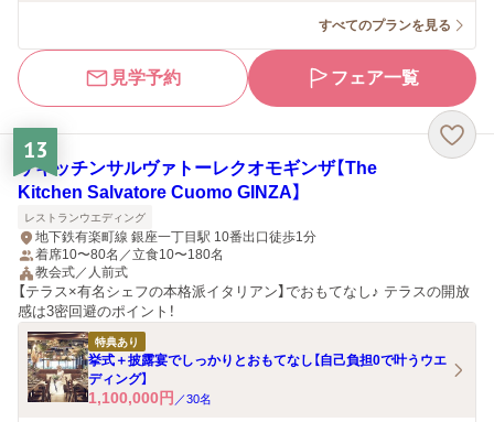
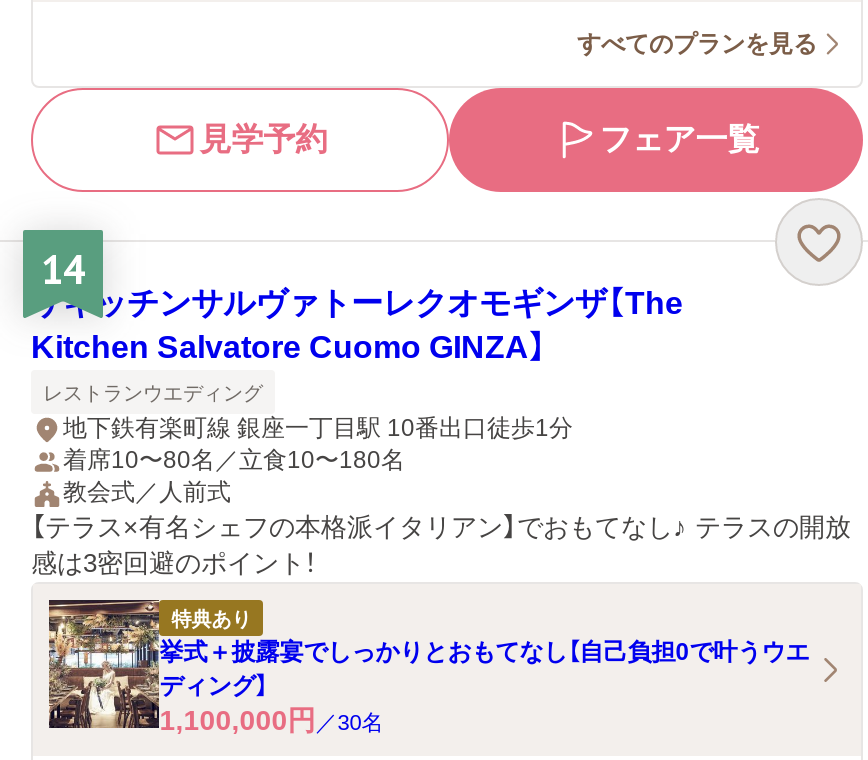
[23,136,47,164] 13 -> [41,244,85,296] 14

